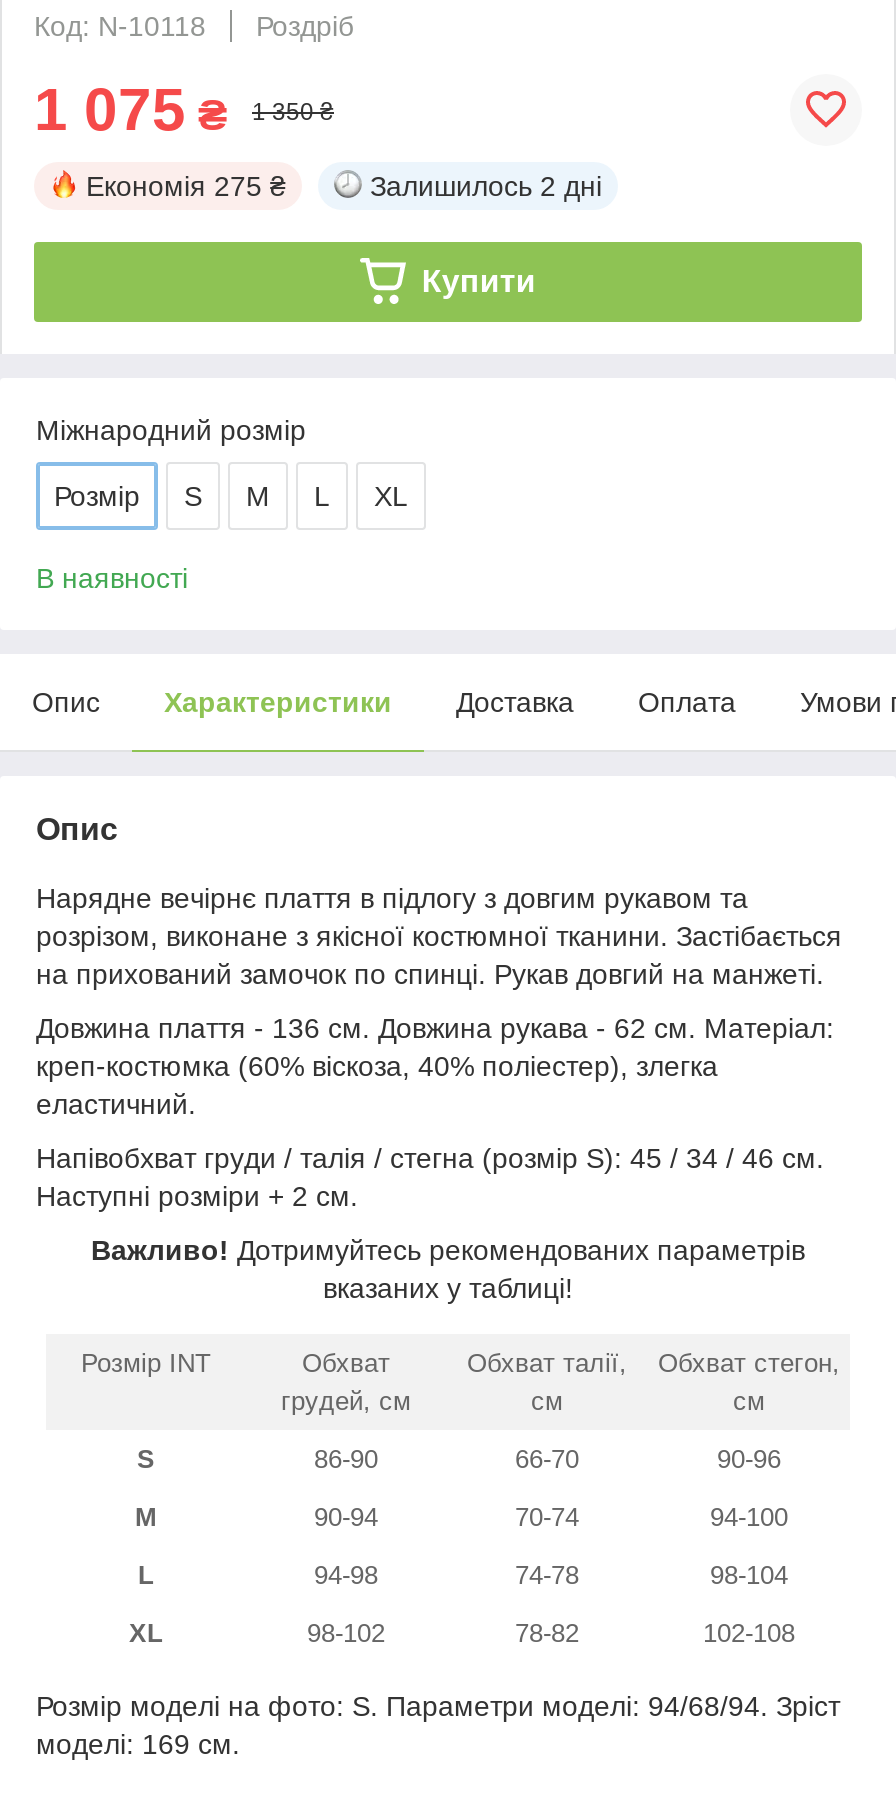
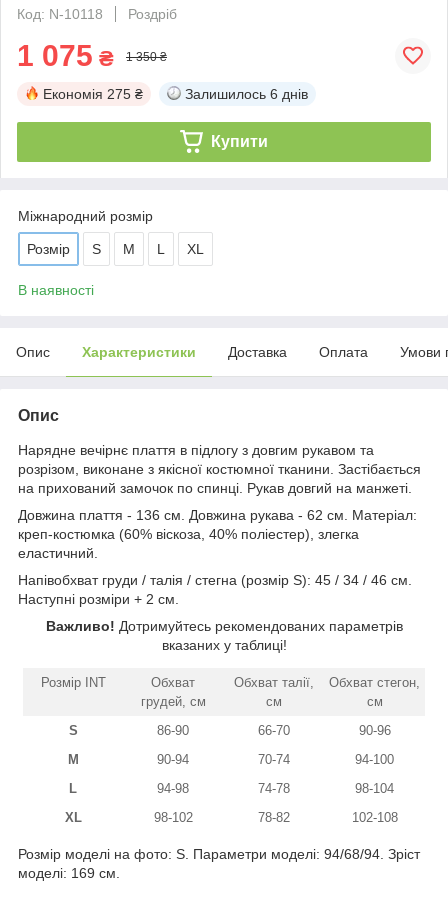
[370,170,602,202] Залишилось 2 дні -> [185,86,308,102] Залишилось 6 днів

